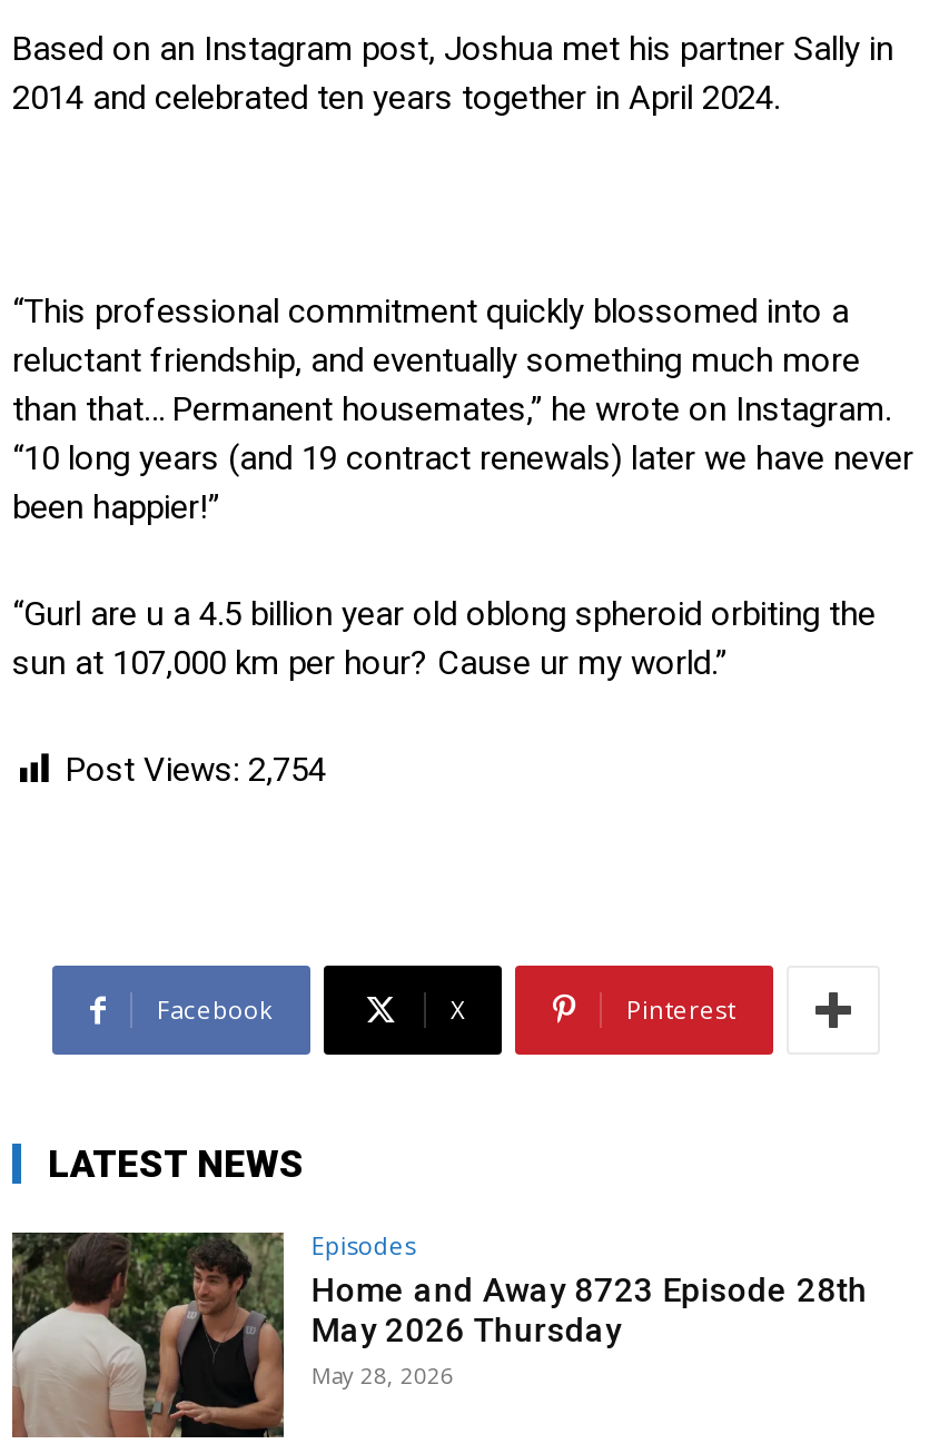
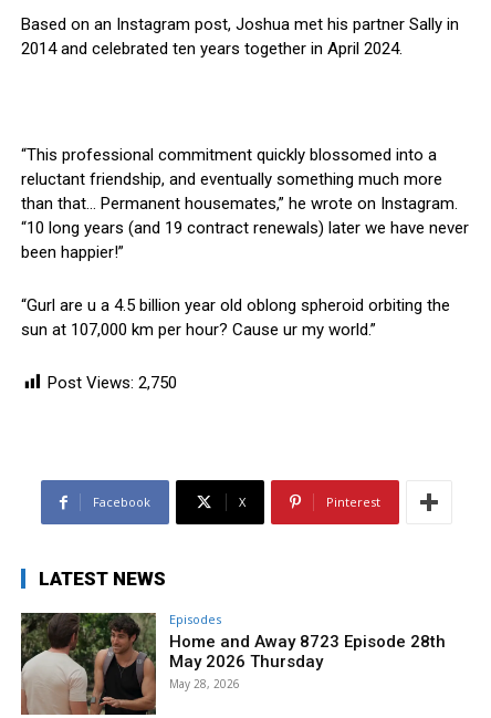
[66,750,326,790] Post Views: 2,754 -> [48,373,177,393] Post Views: 2,750

